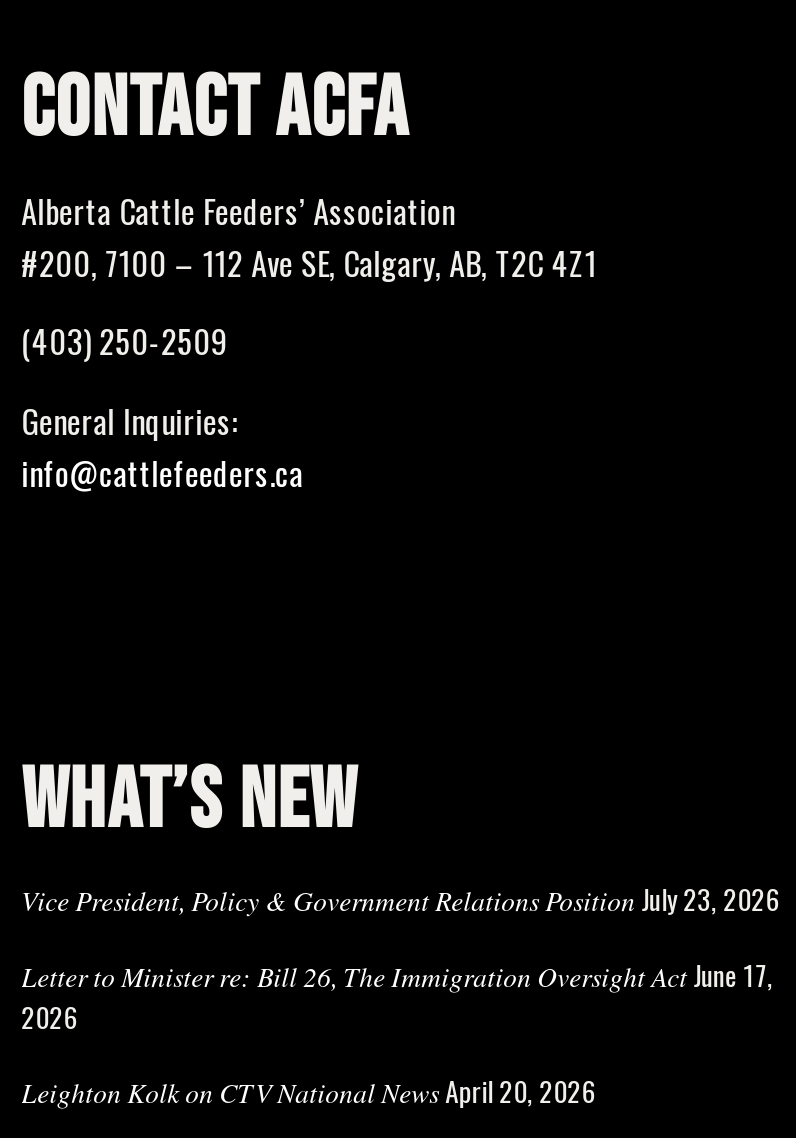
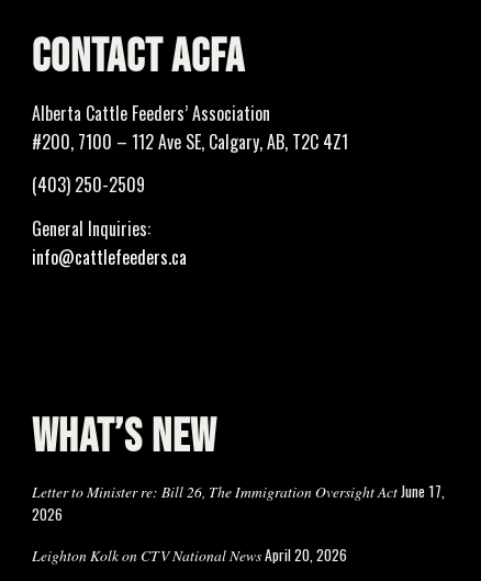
[21,879,779,919] Vice President, Policy & Government Relations Position July 23, 2026 -> none

